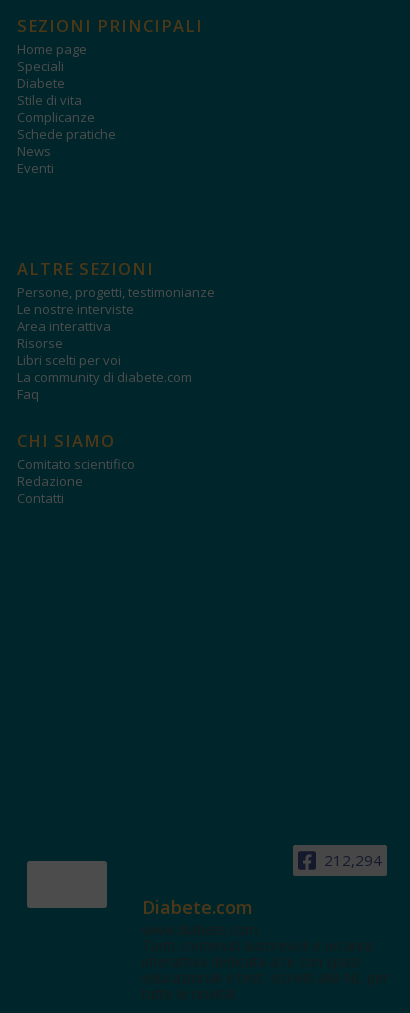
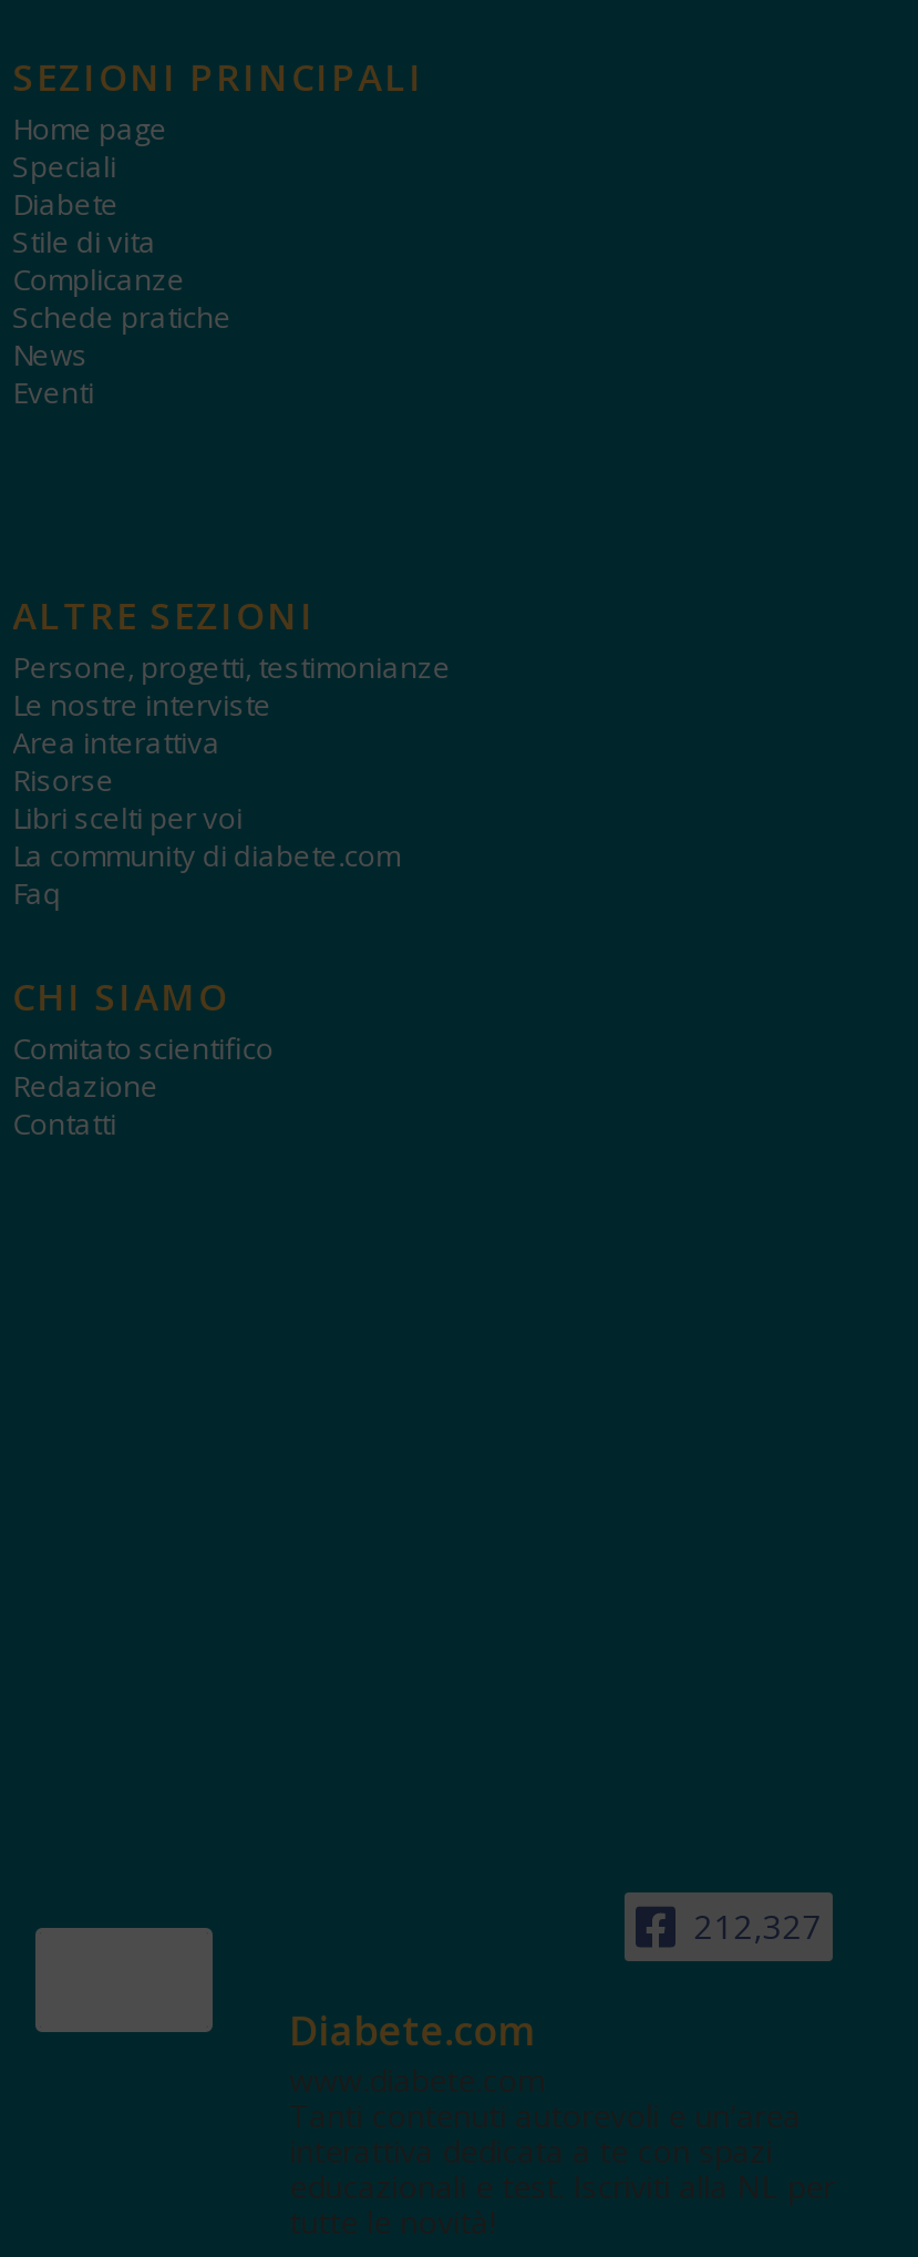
[324,850,382,870] 212,294 -> [694,1904,823,1949] 212,327

